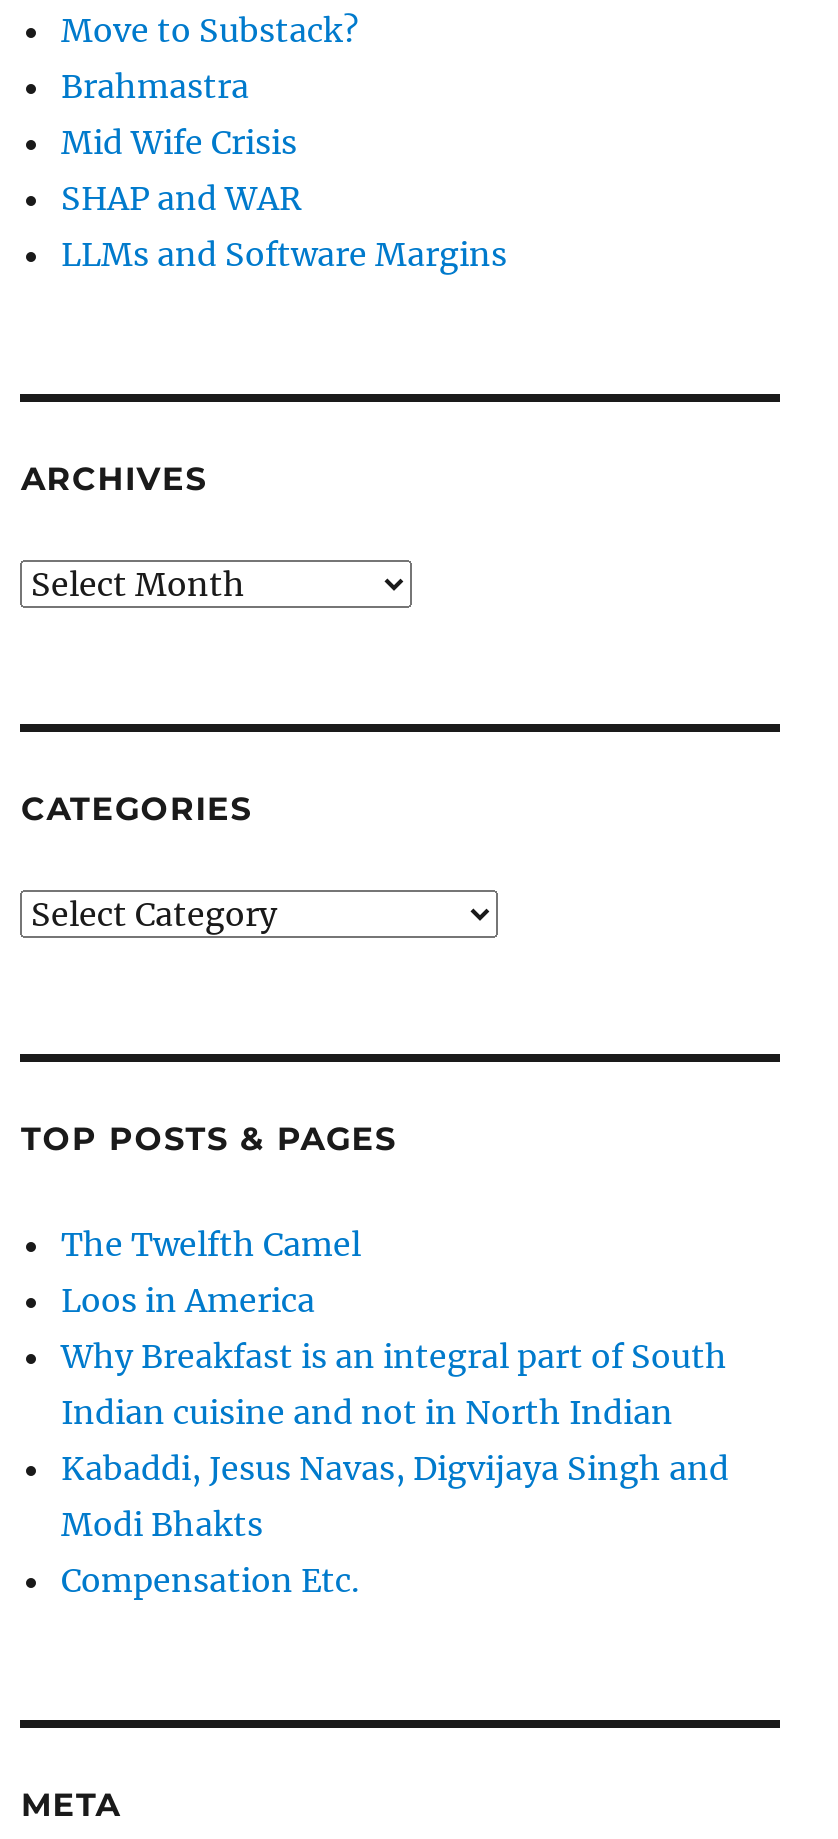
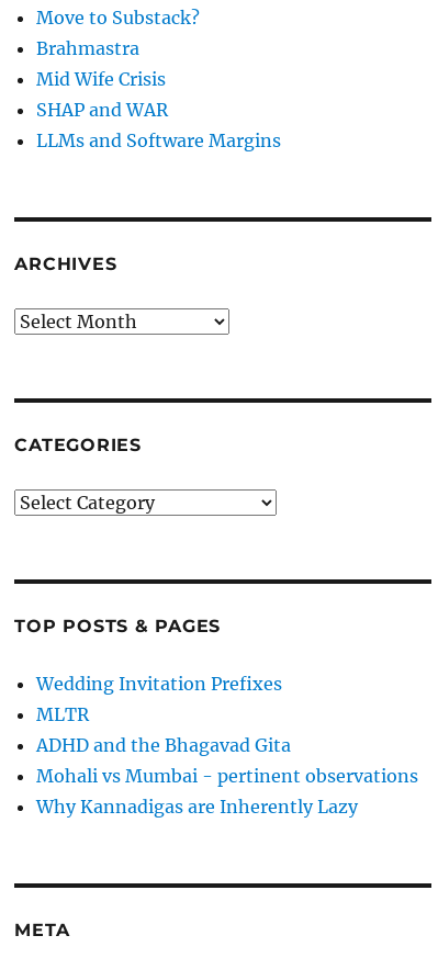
[61,1224,729,1600] The Twelfth Camel | Loos in America | Why Breakfast is an integral part of South | Indian cuisine and not in North Indian | Kabaddi, Jesus Navas, Digvijaya Singh and | Modi Bhakts | Compensation Etc. -> [37,673,419,818] Wedding Invitation Prefixes | MLTR | ADHD and the Bhagavad Gita | Mohali vs Mumbai - pertinent observations | Why Kannadigas are Inherently Lazy

